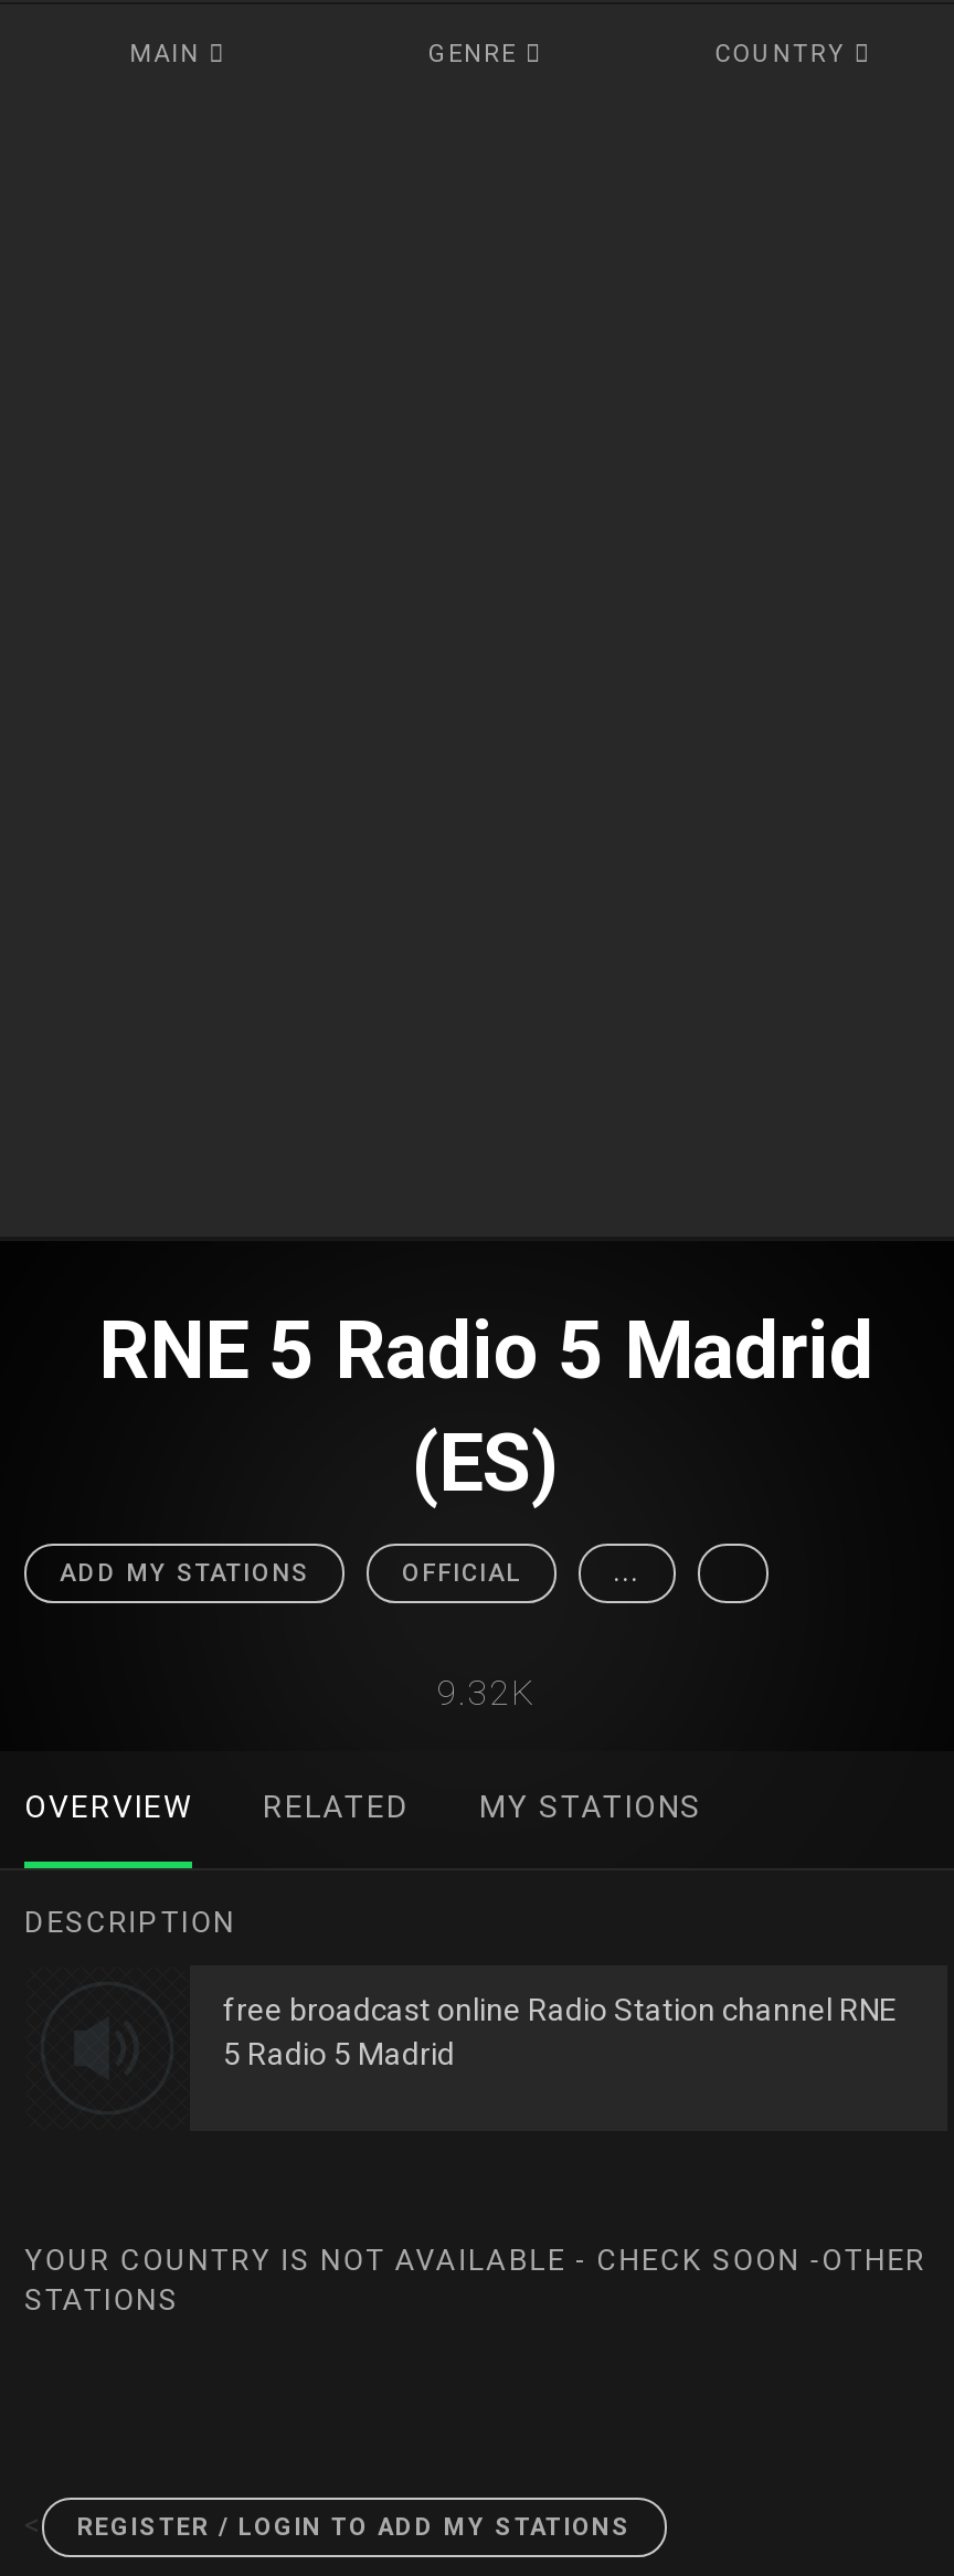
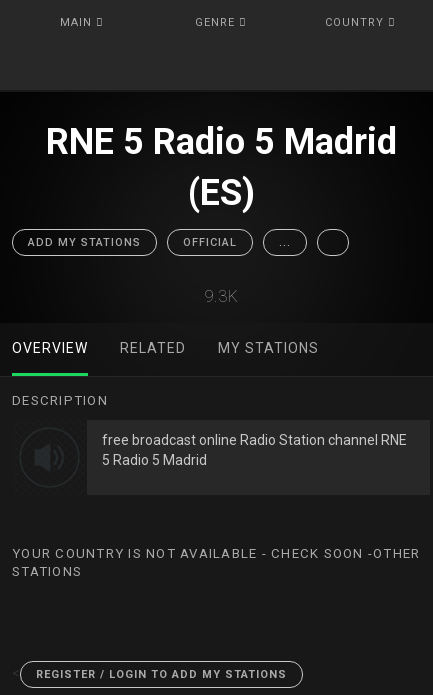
[436,1672,536,1714] 9.32K -> [203,287,238,306] 9.3K

